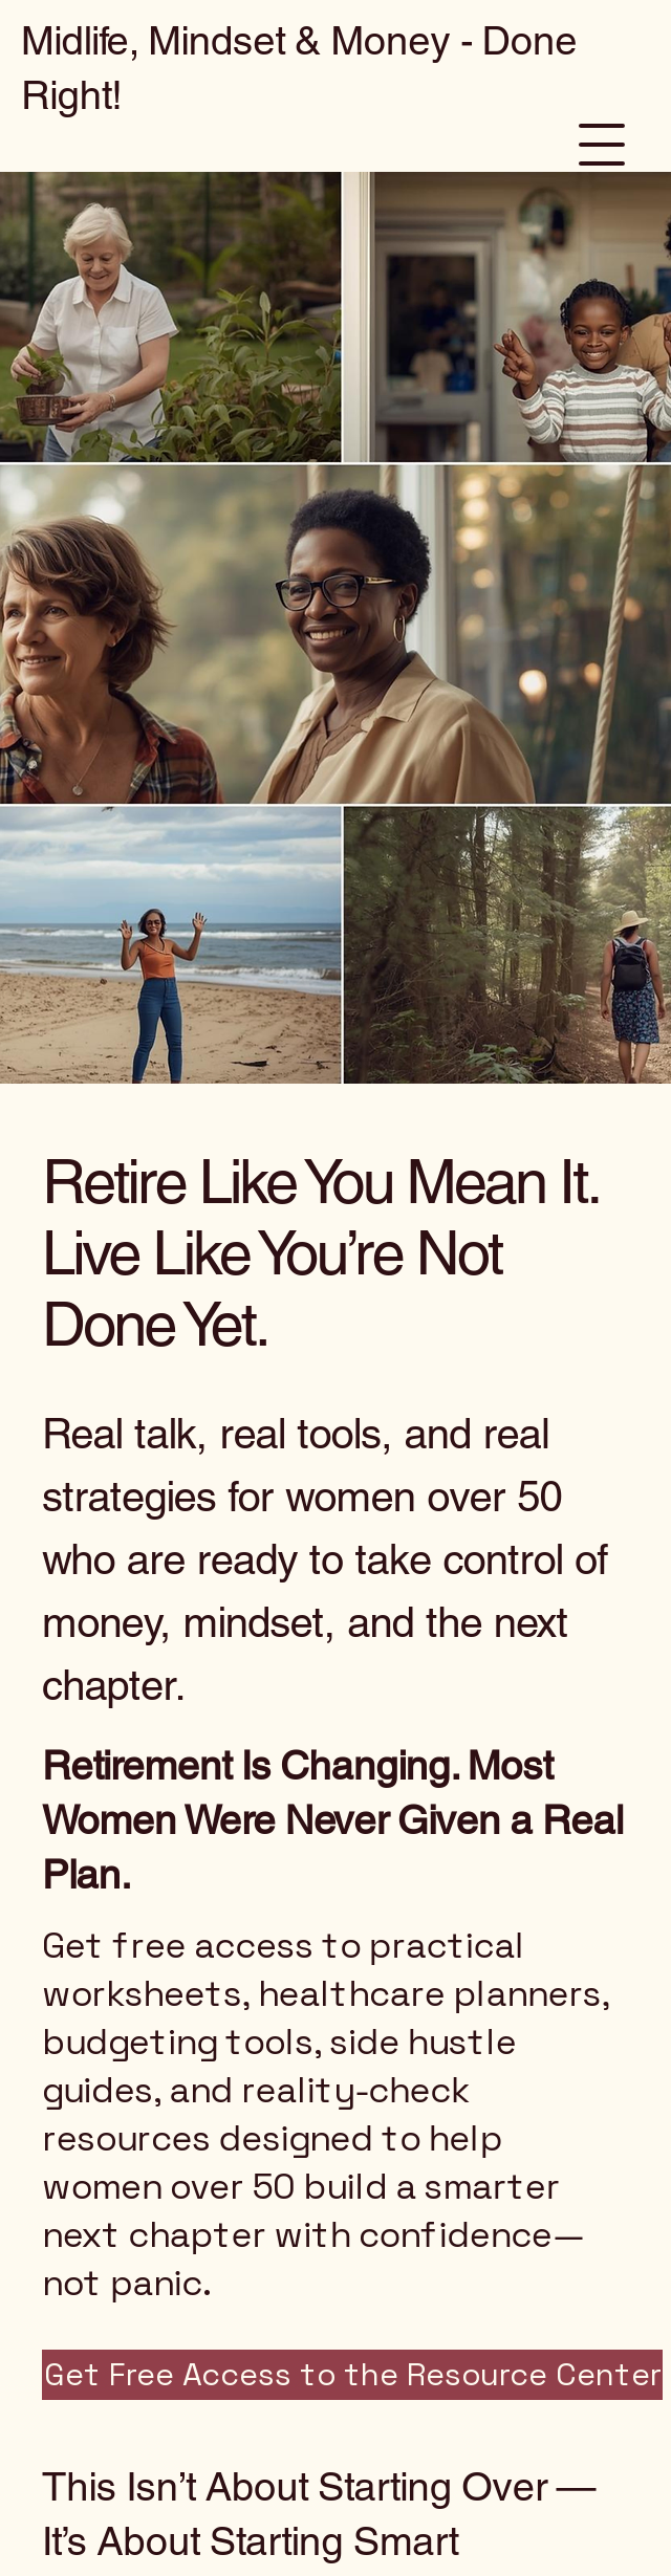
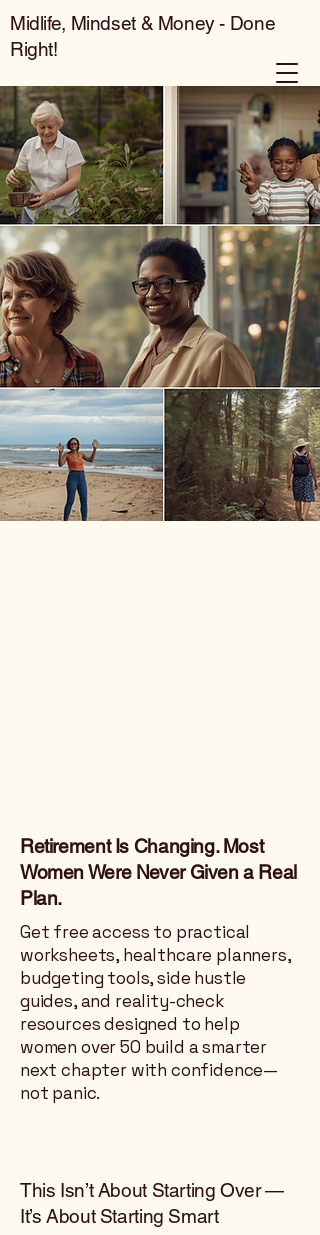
[42,1147,609,1710] Retire Like You Mean It. | Live Like You’re Not | Done Yet. | Real talk, real tools, and real | strategies for women over 50 | who are ready to take control of | money, mindset, and the next | chapter. -> none
[44,2354,661,2394] Get Free Access to the Resource Center -> none

